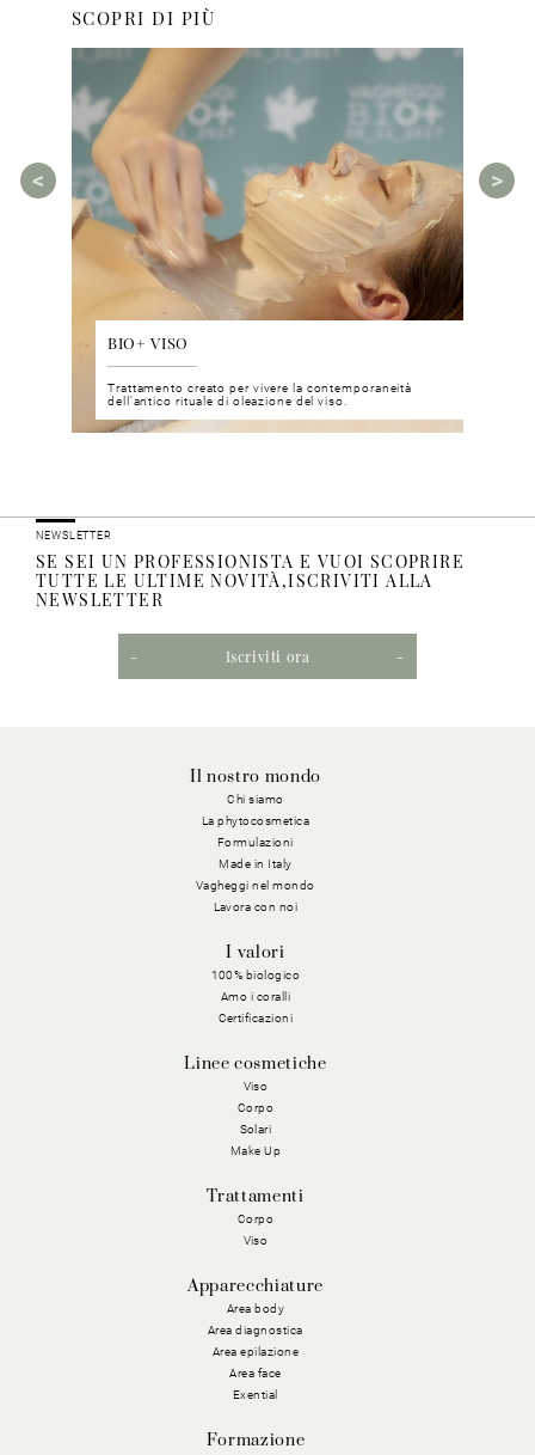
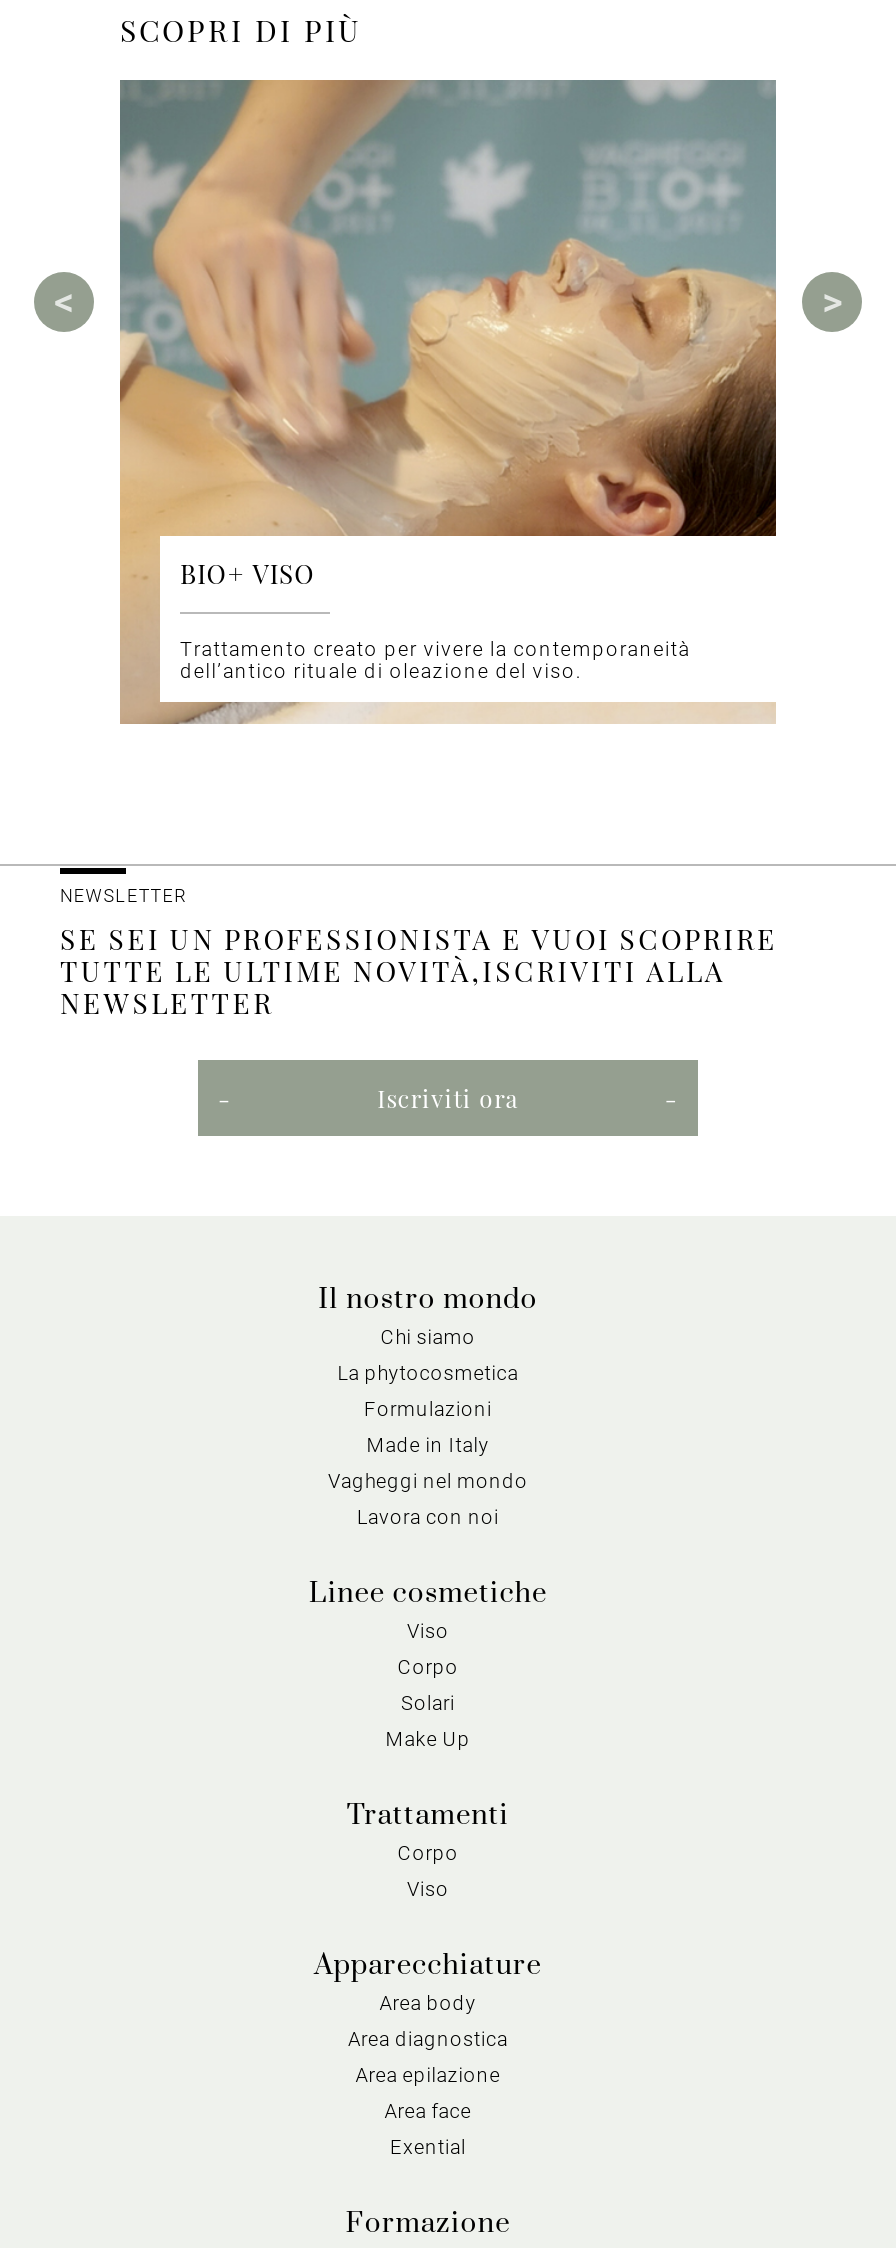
[211,942,300,1024] I valori | 100% biologico | Amo i coralli | Certificazioni -> none

